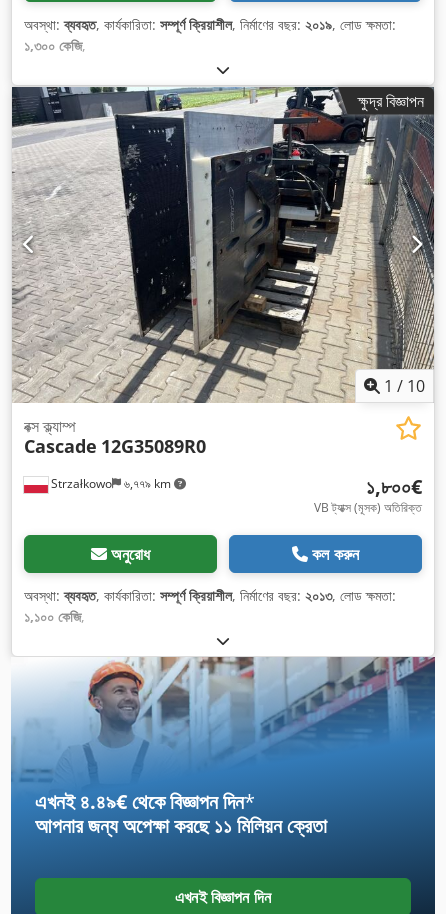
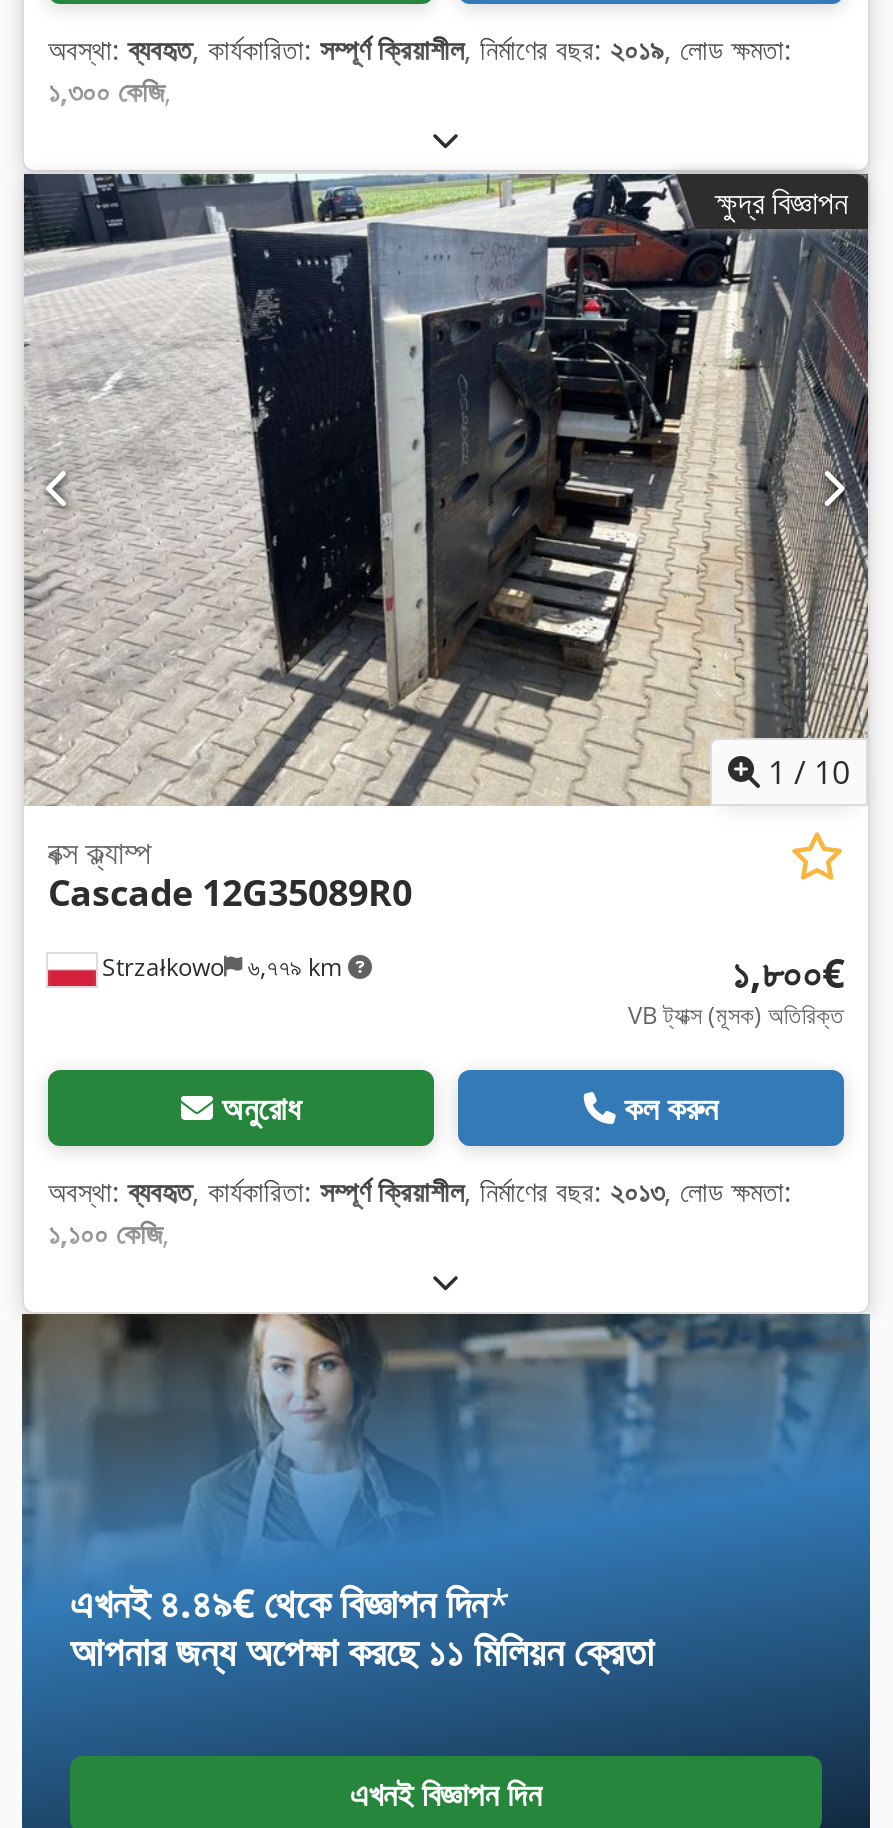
[11,656,435,770] [image] -> [20,1312,870,1540] [image]

